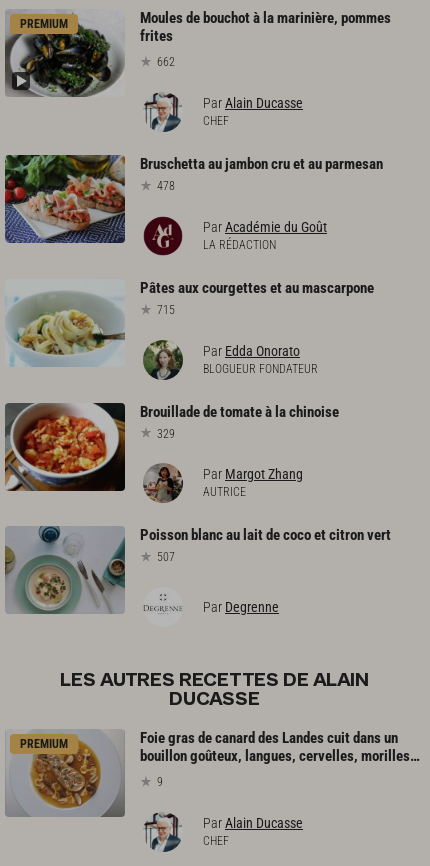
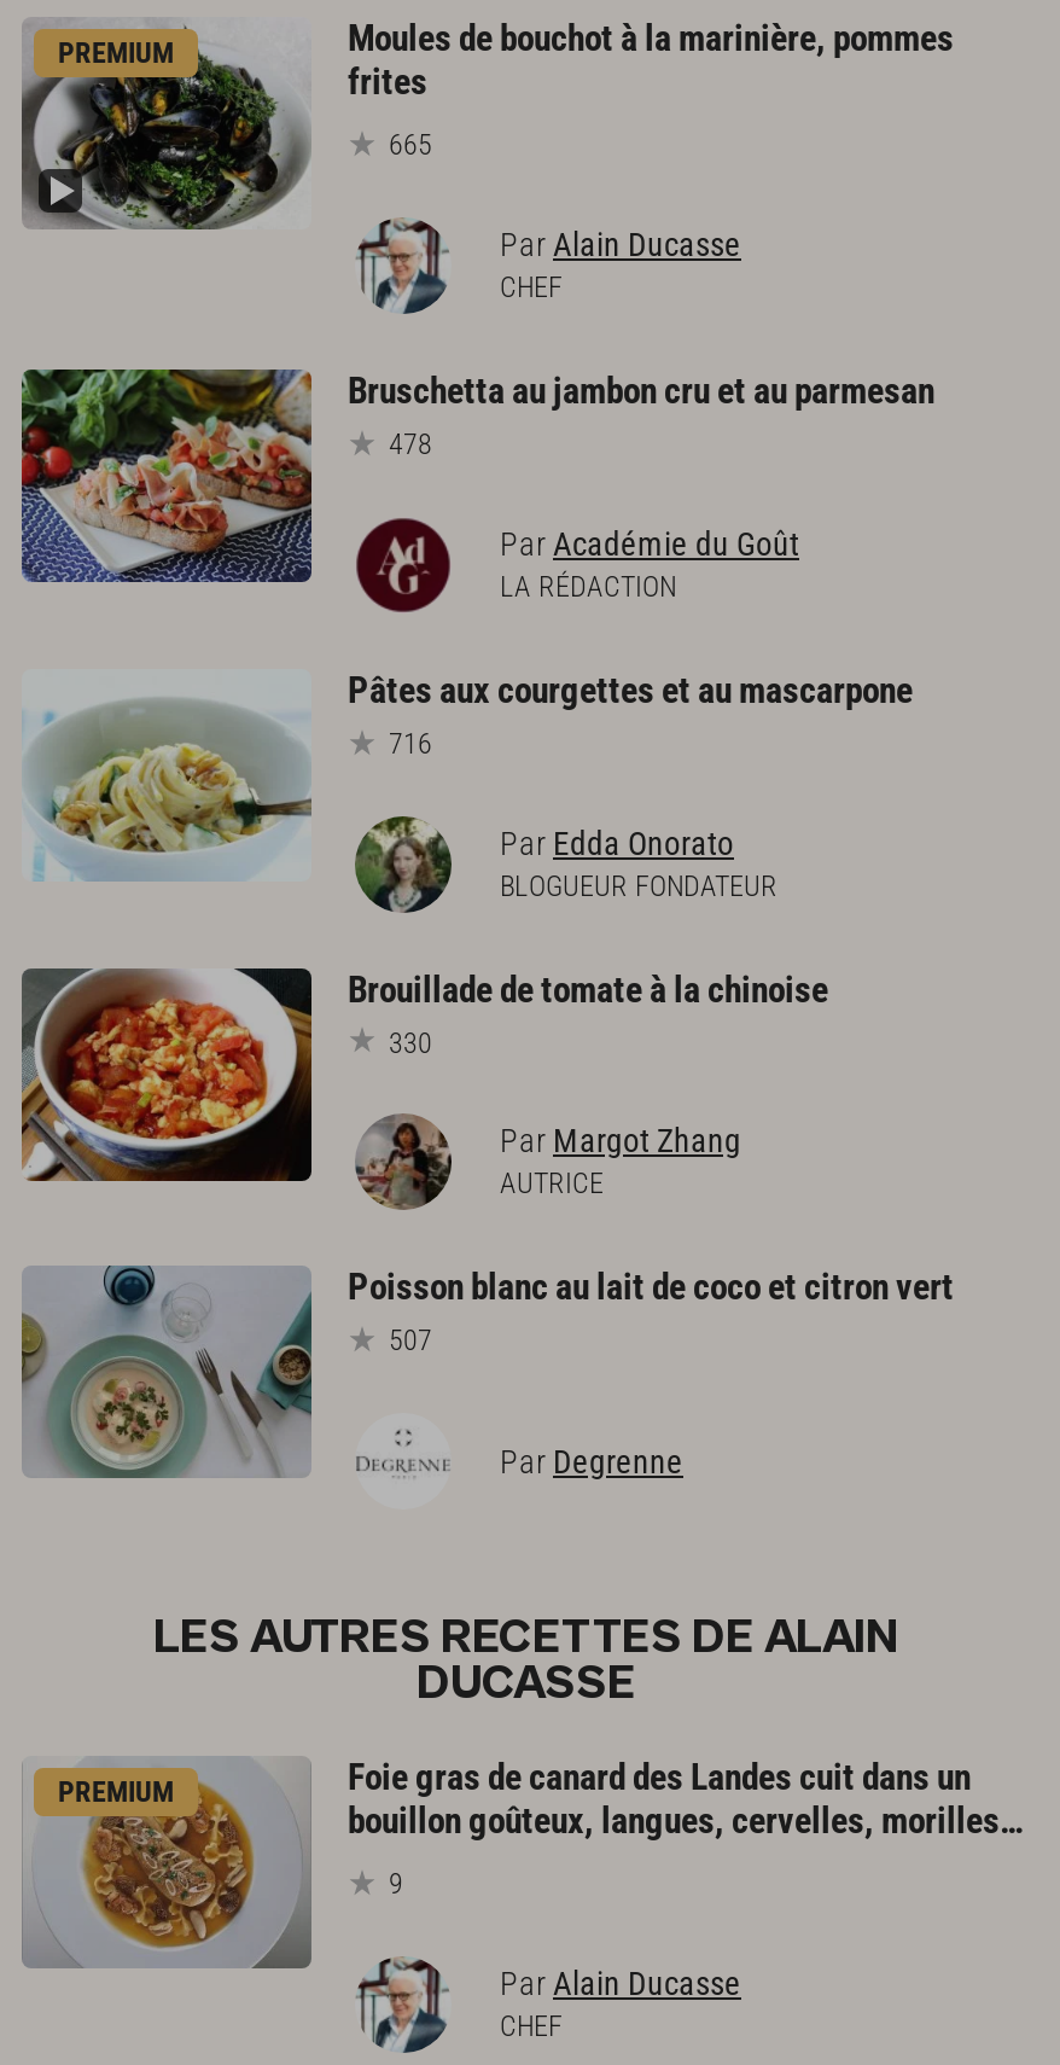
[157,55,175,69] 662 -> [389,128,432,162] 665
[157,303,175,317] 715 -> [389,726,432,760] 716
[157,426,175,440] 329 -> [389,1025,432,1059] 330

